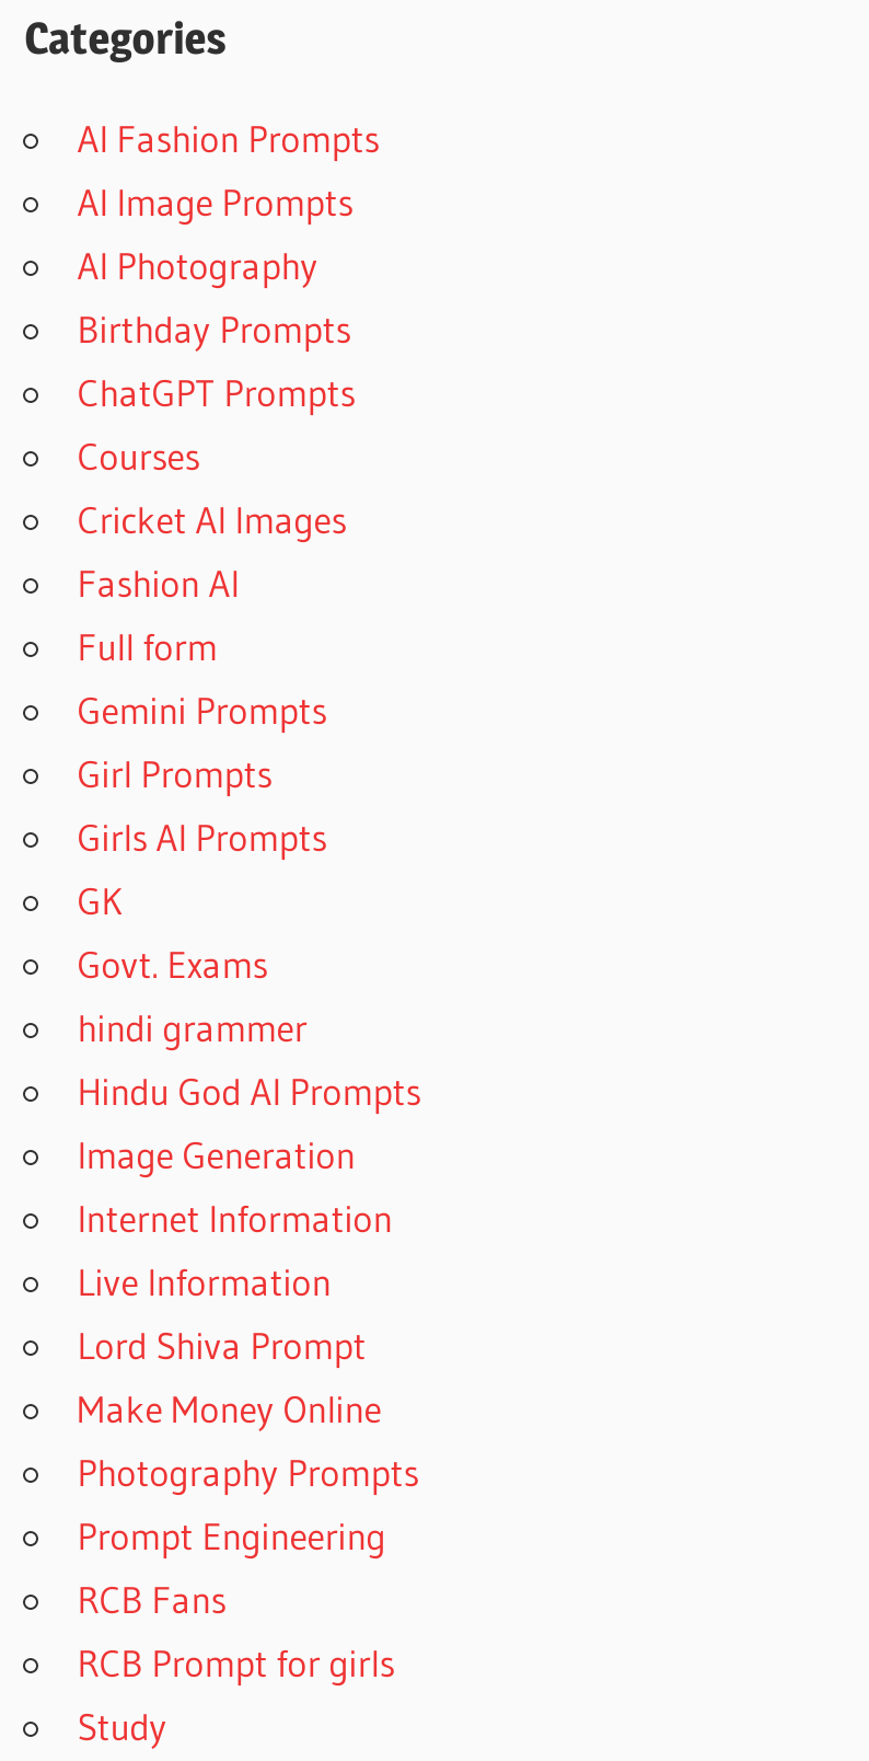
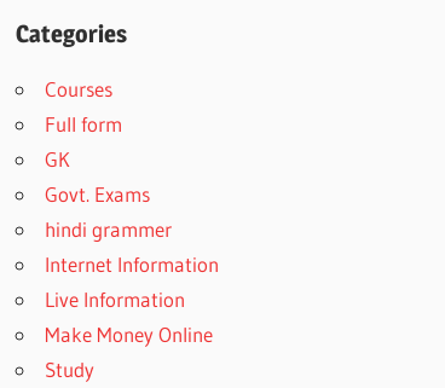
[77,116,379,416] AI Fashion Prompts | AI Image Prompts | AI Photography | Birthday Prompts | ChatGPT Prompts -> none
[77,497,346,607] Cricket AI Images | Fashion AI -> none
[77,688,327,861] Gemini Prompts | Girl Prompts | Girls AI Prompts -> none
[77,1069,421,1178] Hindu God AI Prompts | Image Generation -> none
[77,1323,366,1369] Lord Shiva Prompt -> none
[77,1450,419,1687] Photography Prompts | Prompt Engineering | RCB Fans | RCB Prompt for girls -> none

